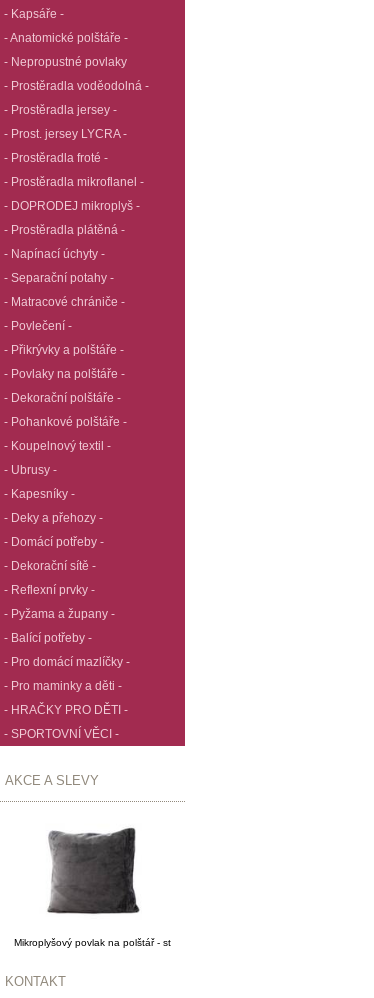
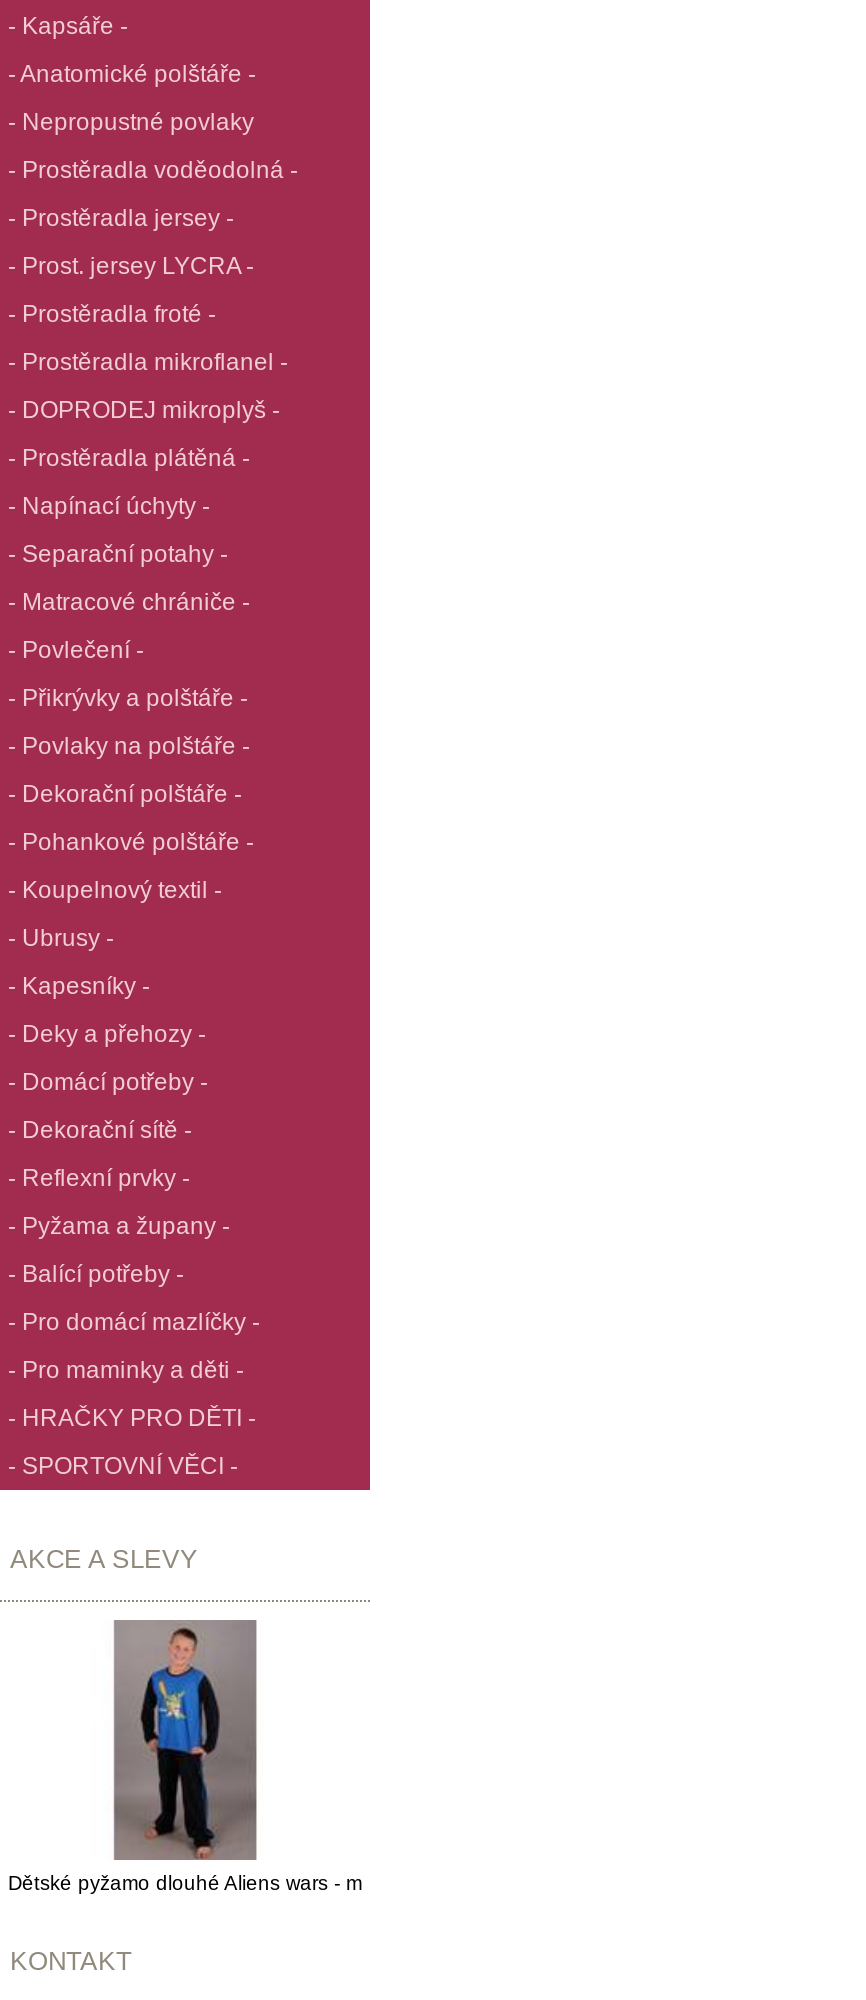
[14,811,171,948] [image] | Mikroplyšový povlak na polštář - st -> [8,1618,362,1894] [image] | Dětské pyžamo dlouhé Aliens wars - m

